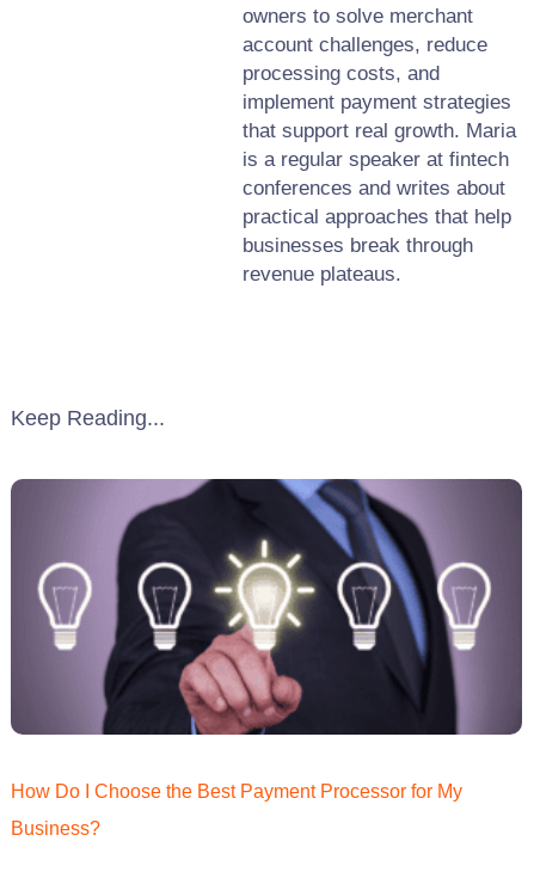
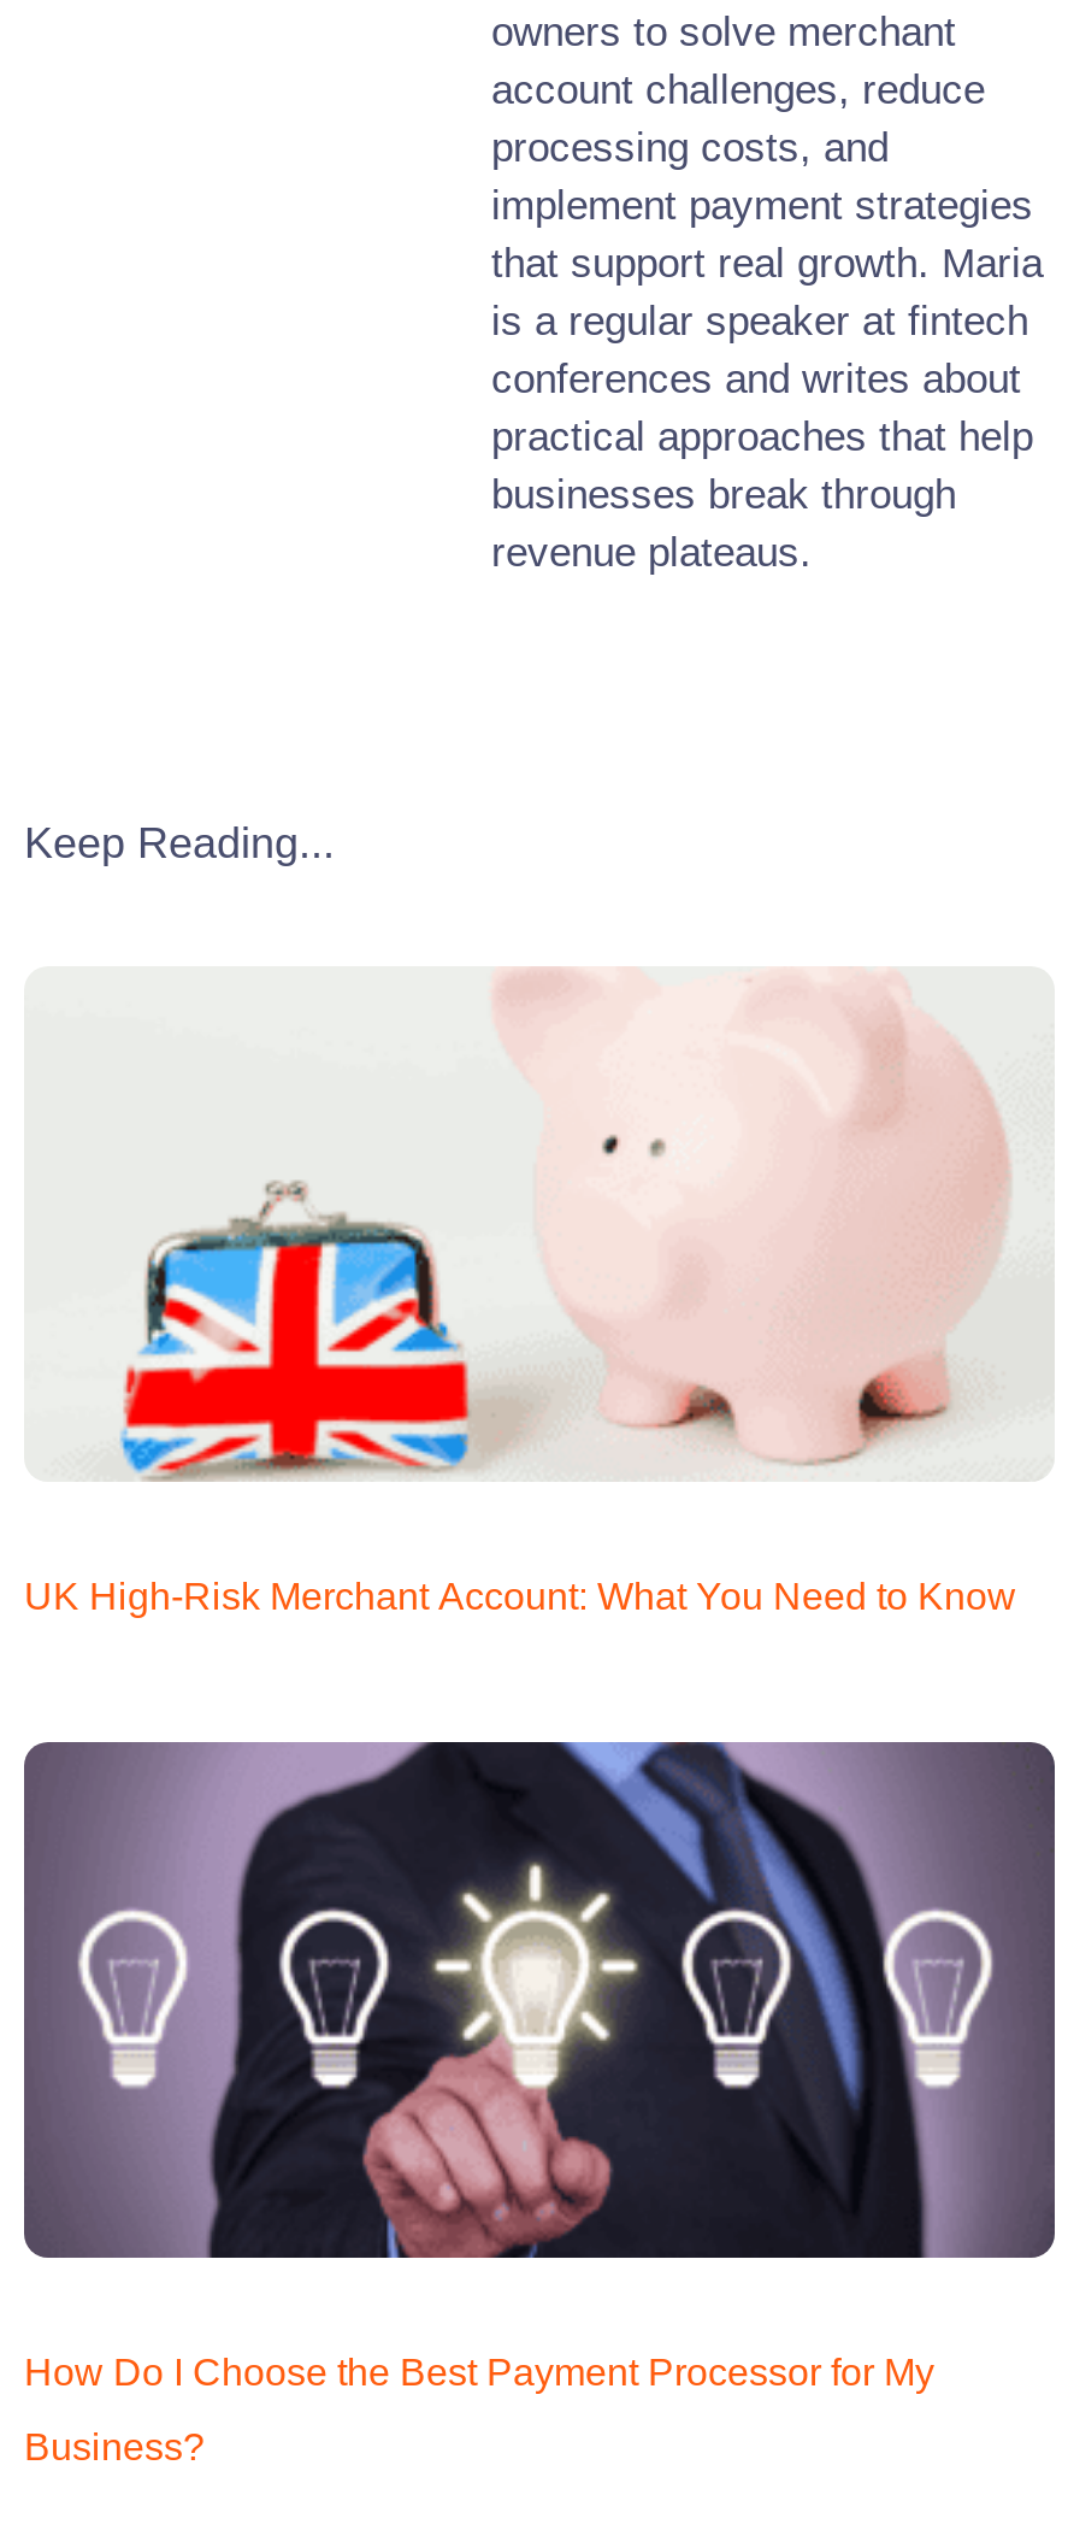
none -> [24,969,1052,1618] [image] | UK High-Risk Merchant Account: What You Need to Know

